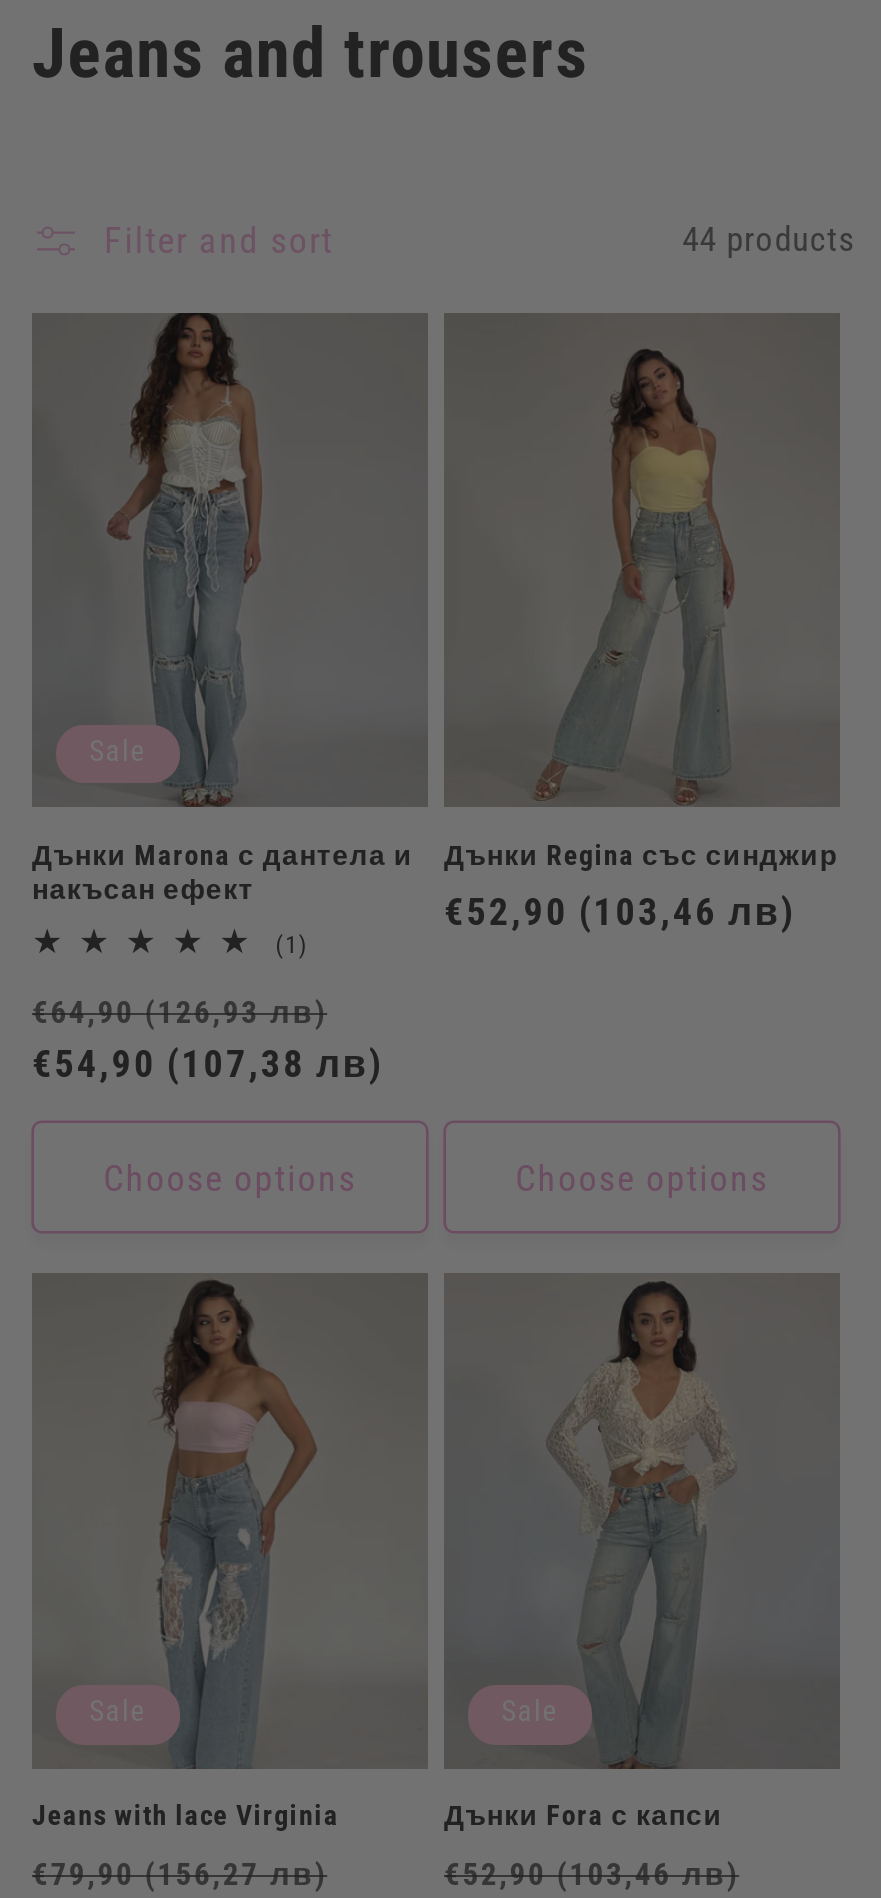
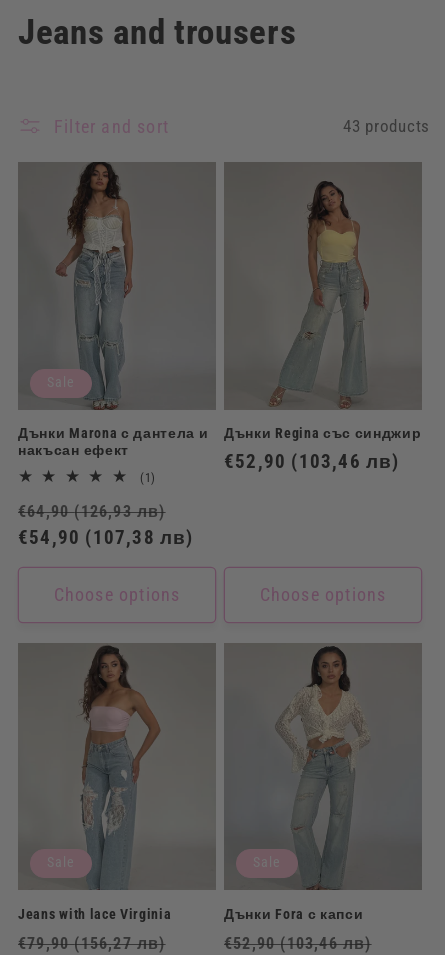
[682,219,856,259] 44 products -> [343,116,430,136] 43 products

